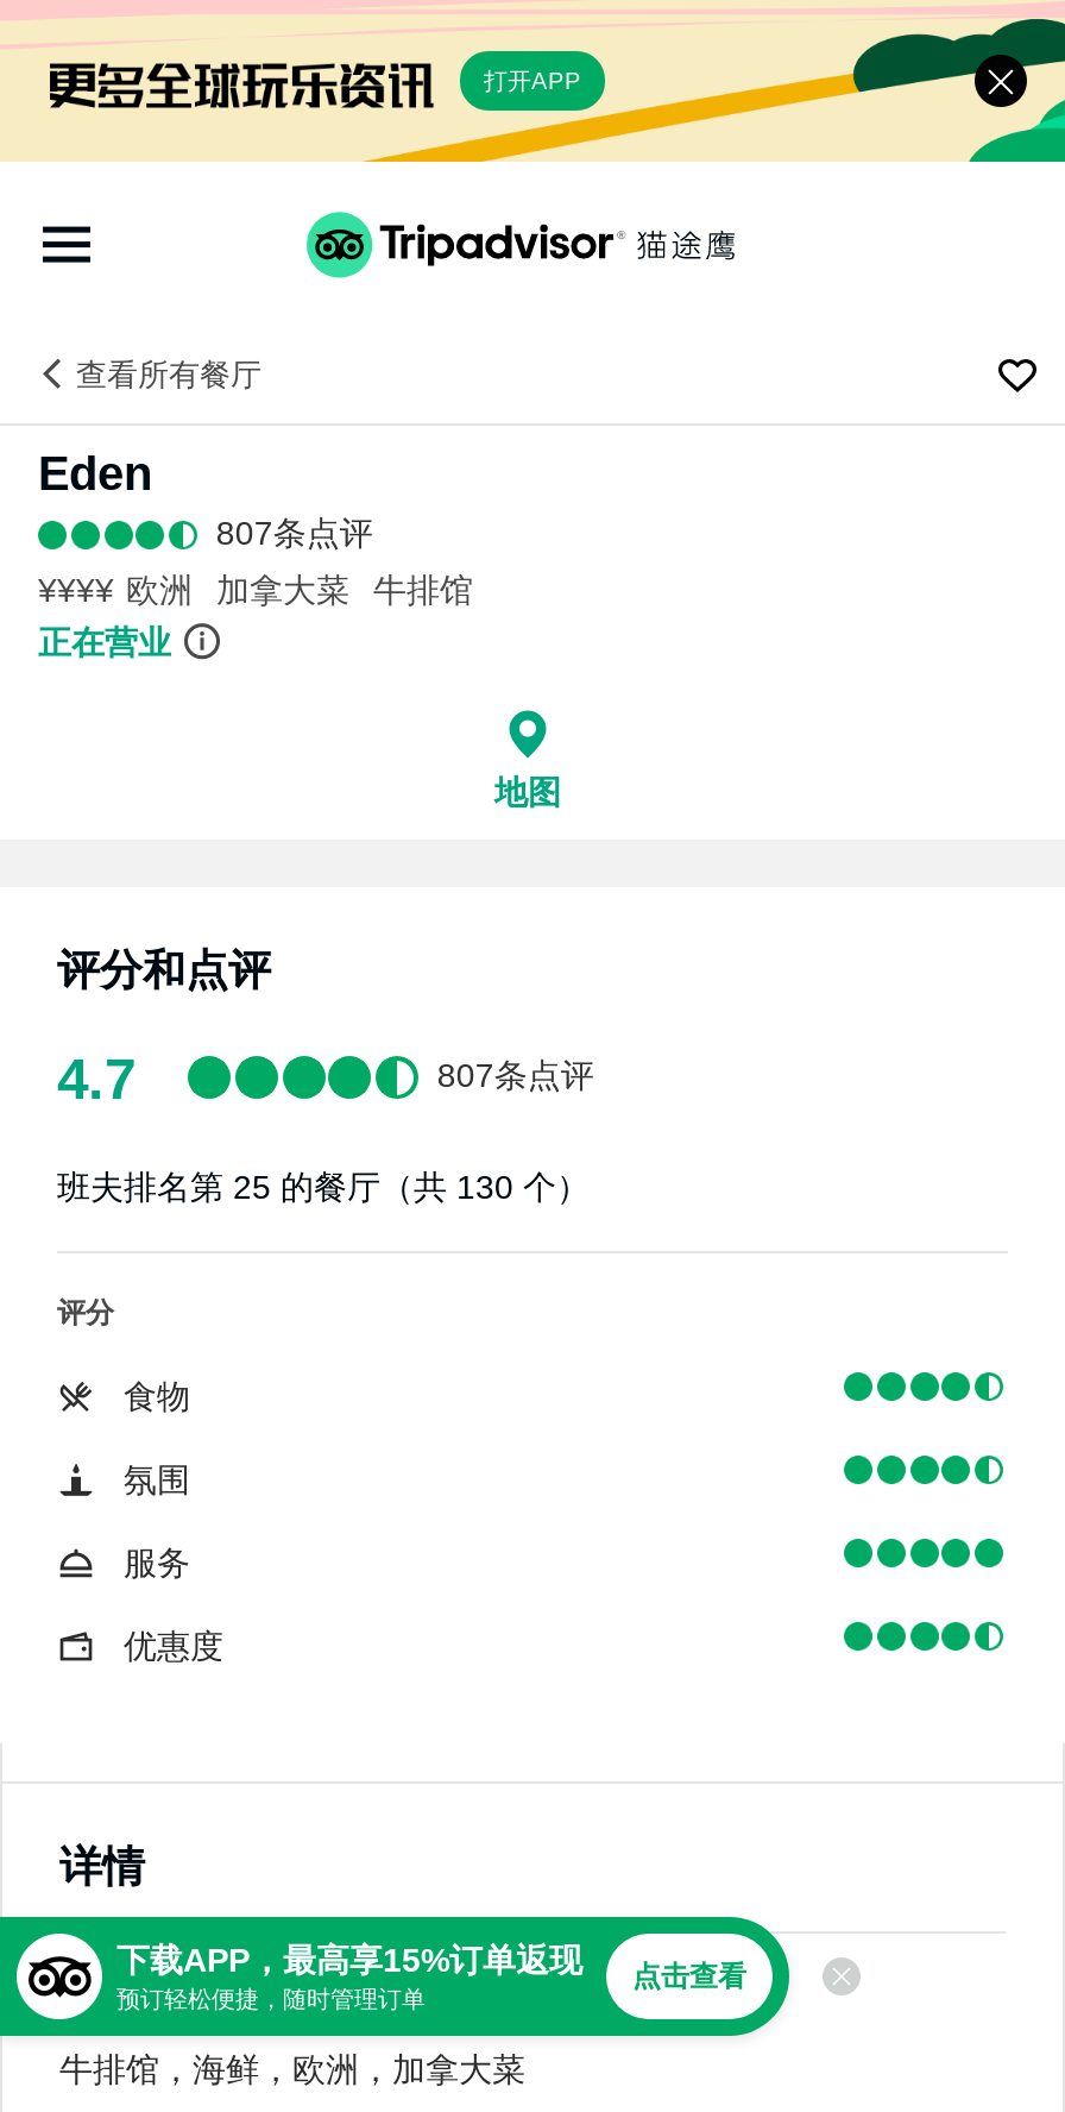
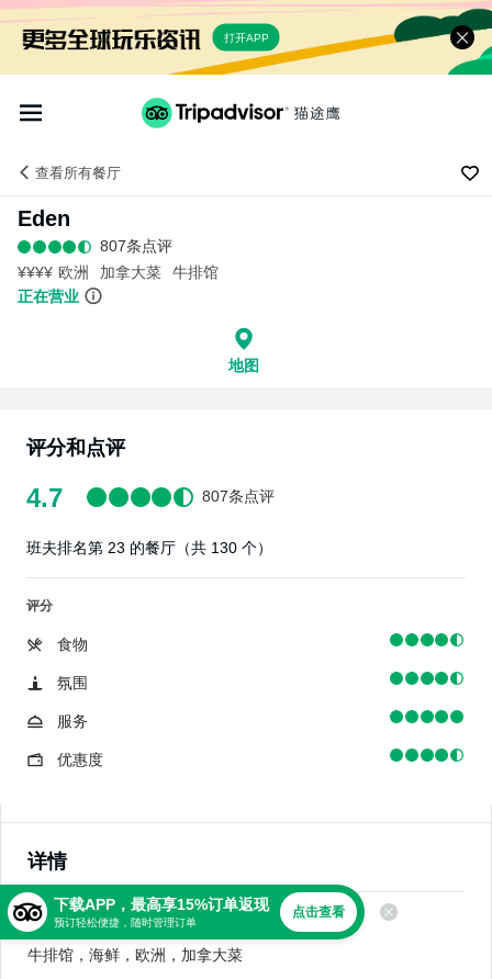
[57,1168,590,1206] 班夫排名第 25 的餐厅（共 130 个） -> [26,539,272,556] 班夫排名第 23 的餐厅（共 130 个）

